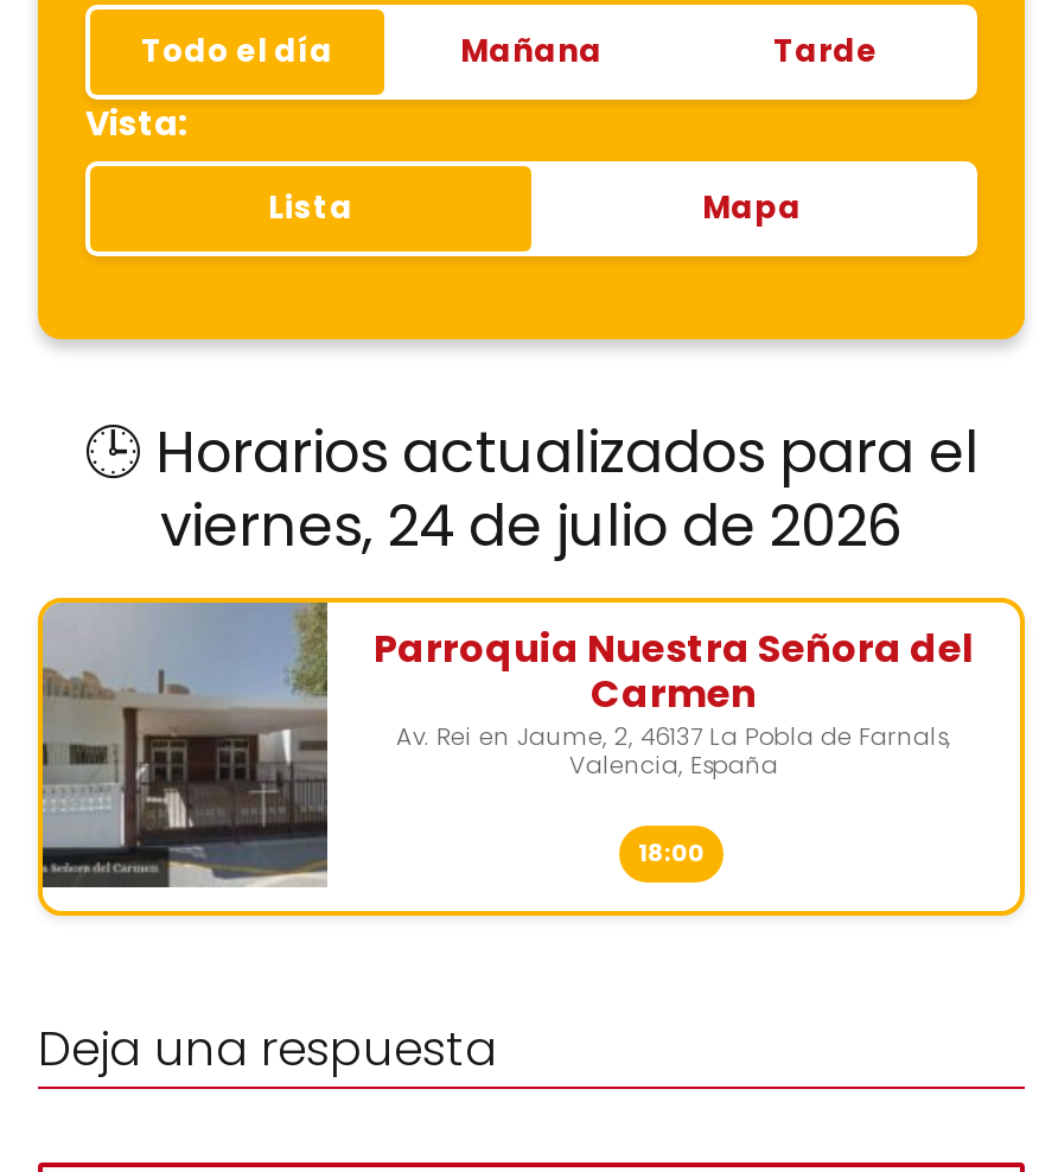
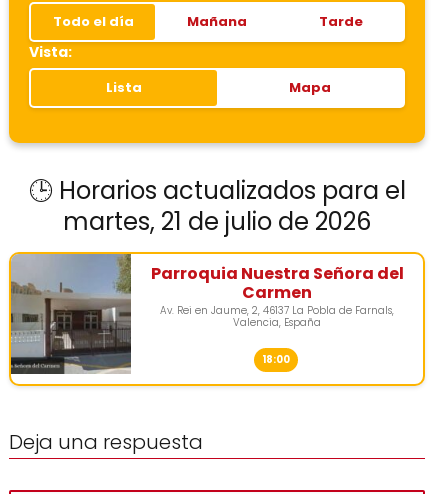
[160,486,903,565] viernes, 24 de julio de 2026 -> [63,205,371,238] martes, 21 de julio de 2026

